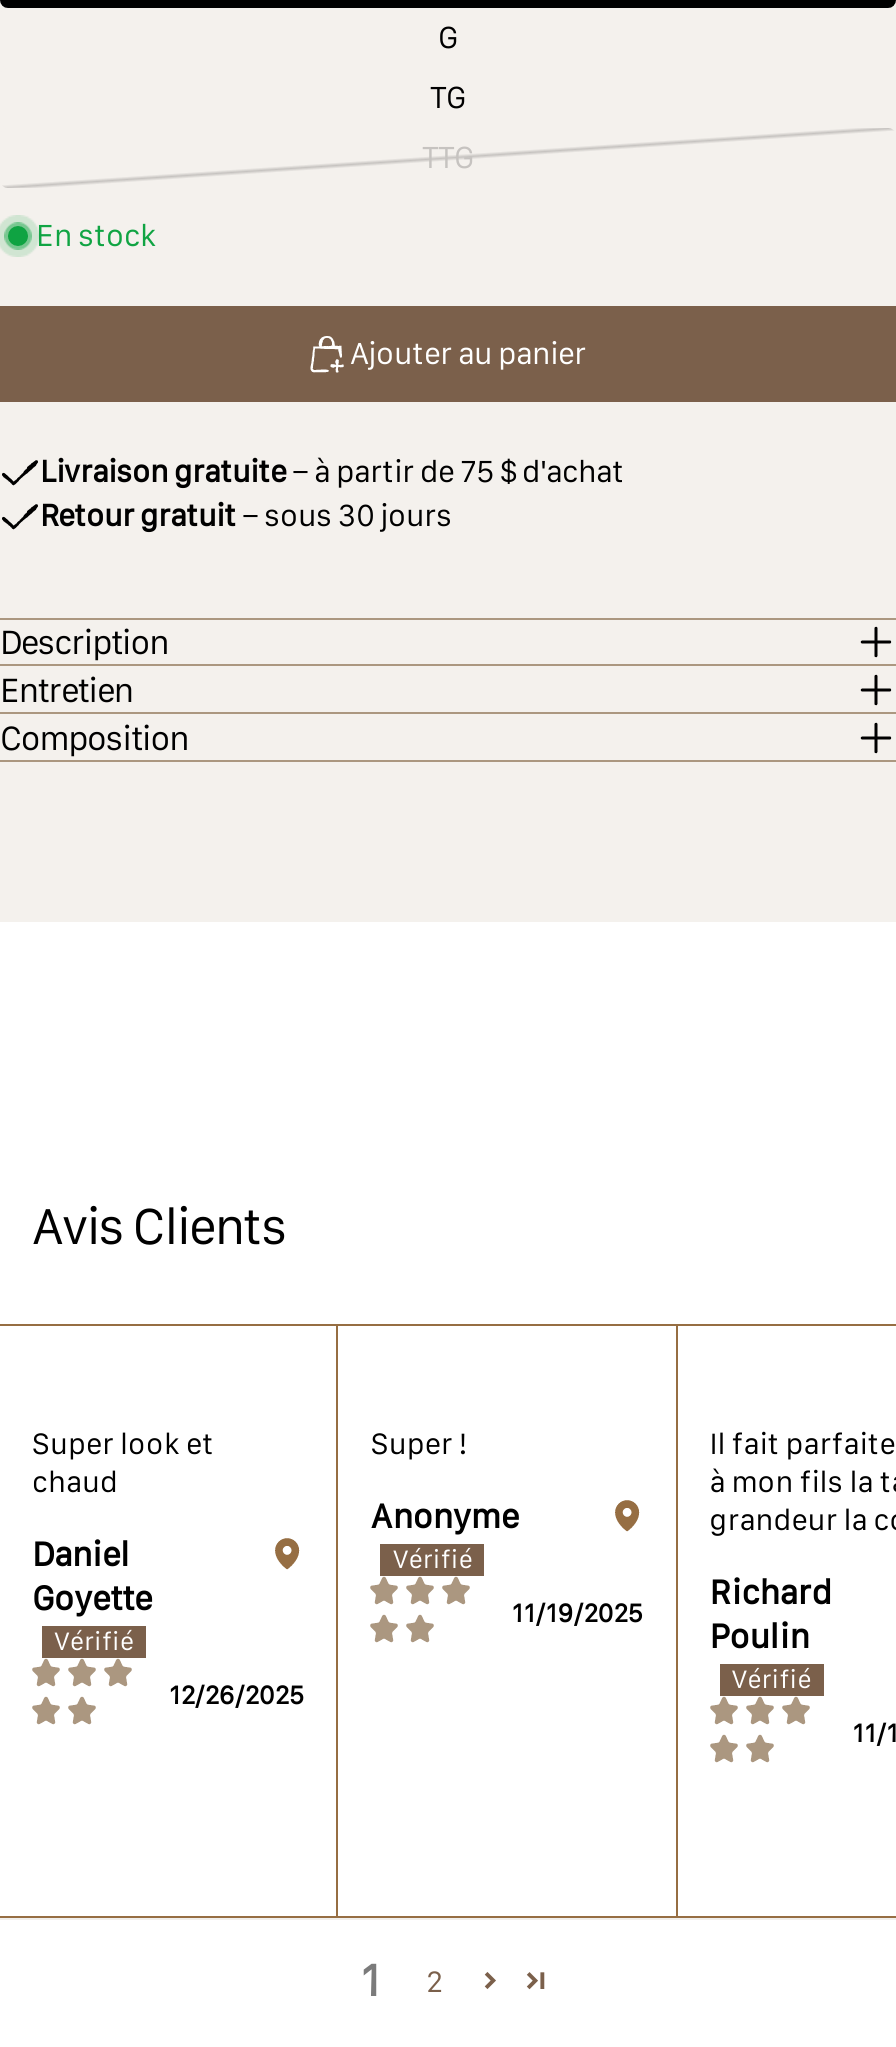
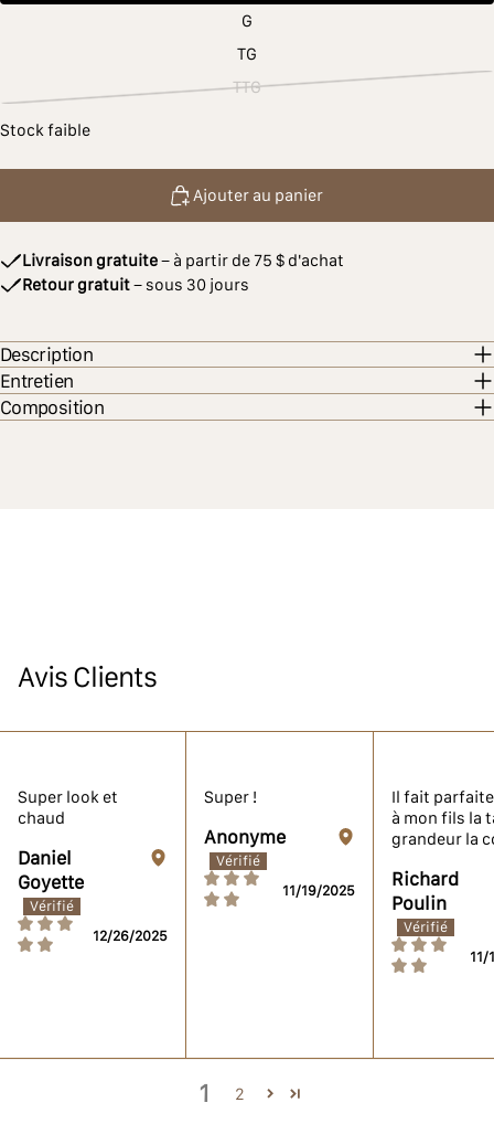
[36,218,156,252] En stock -> [0,121,90,139] Stock faible

